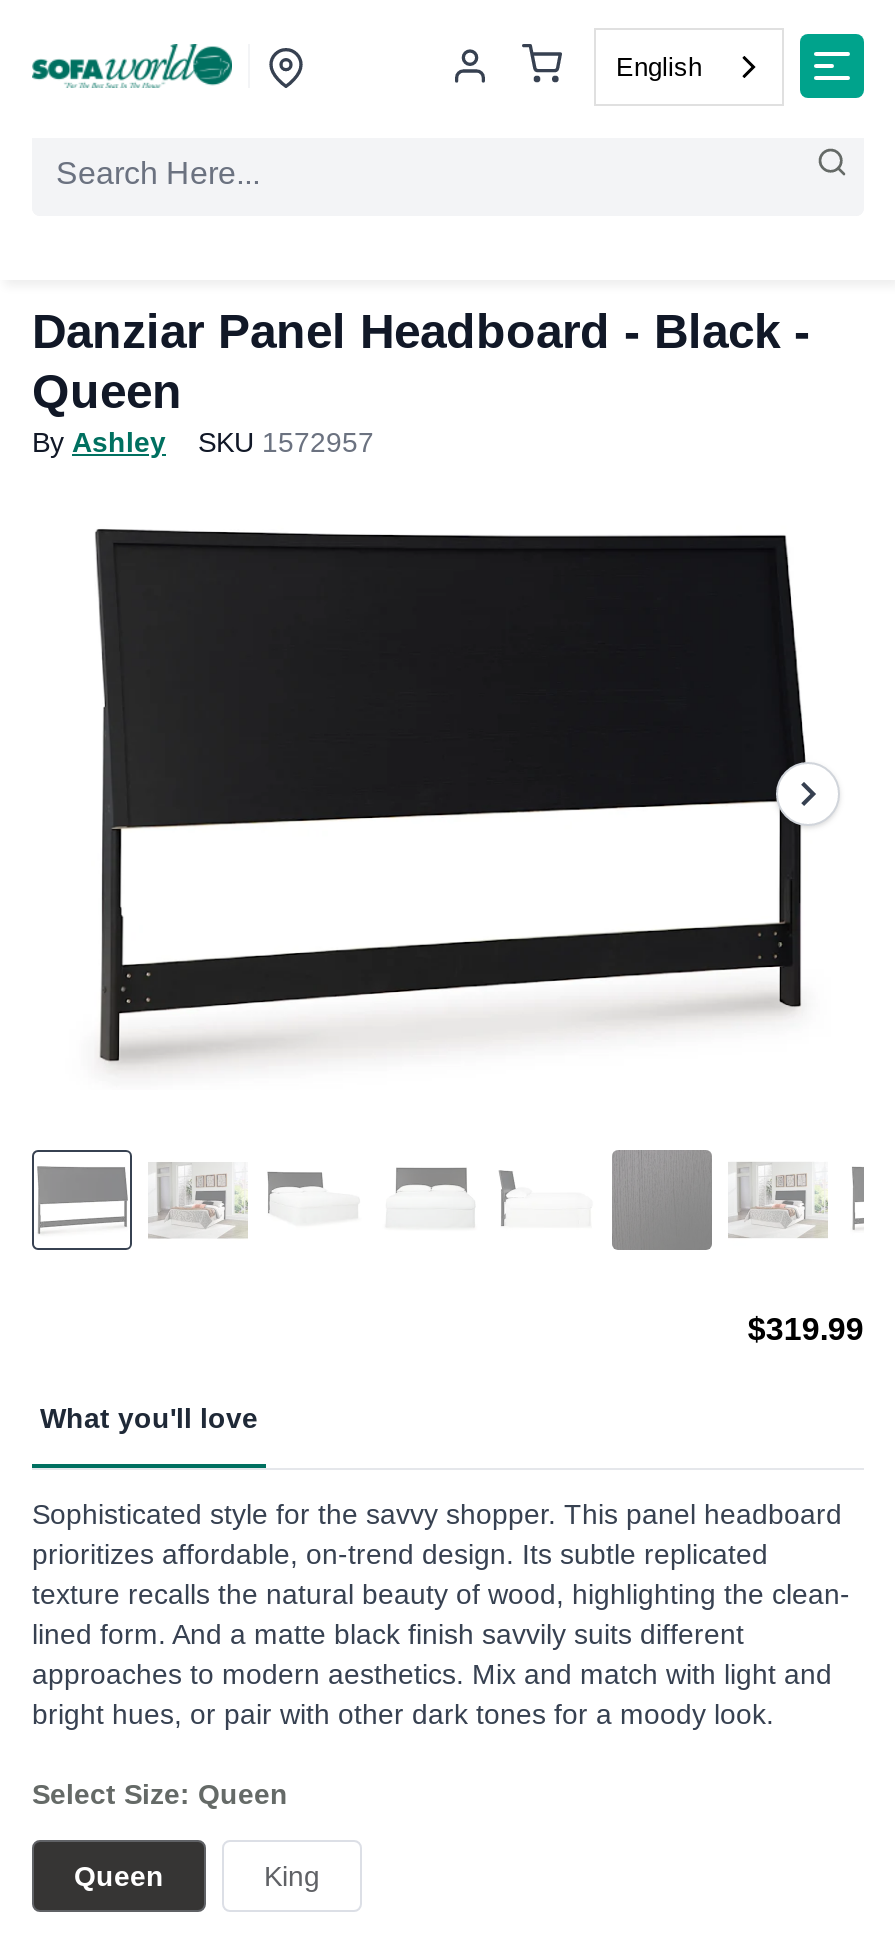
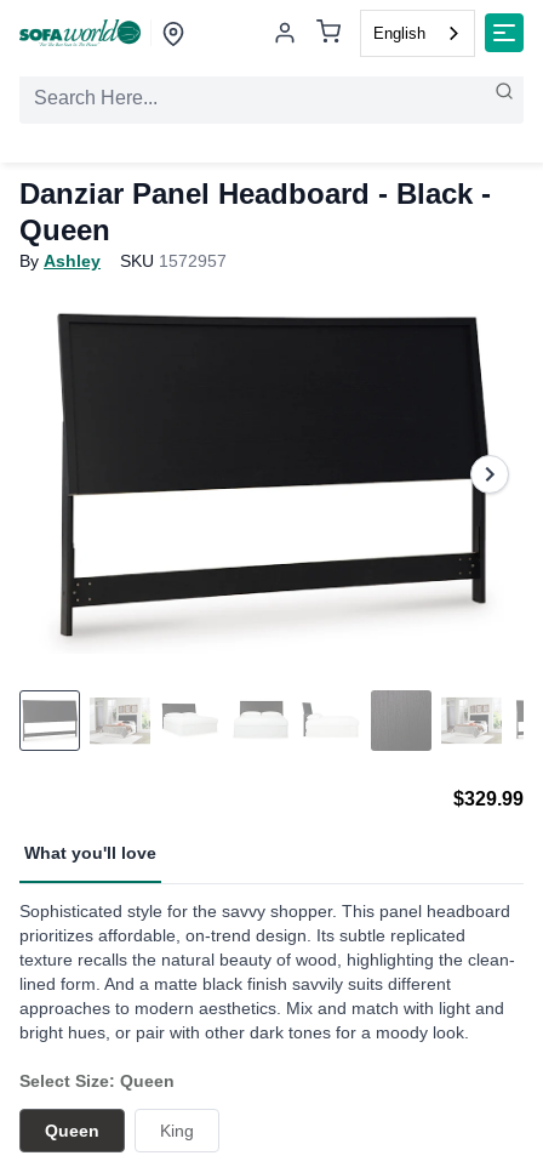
[748,1312,864,1346] $319.99 -> [453,789,523,809] $329.99

